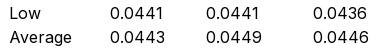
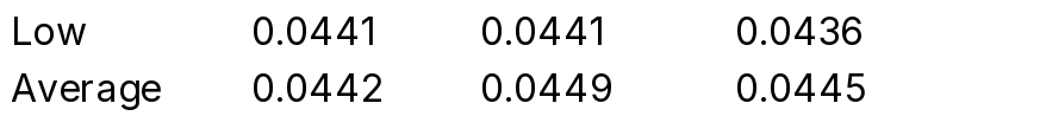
[9,27,165,47] Average 0.0443 -> [11,63,382,111] Average 0.0442
[313,27,369,47] 0.0446 -> [735,63,866,111] 0.0445

